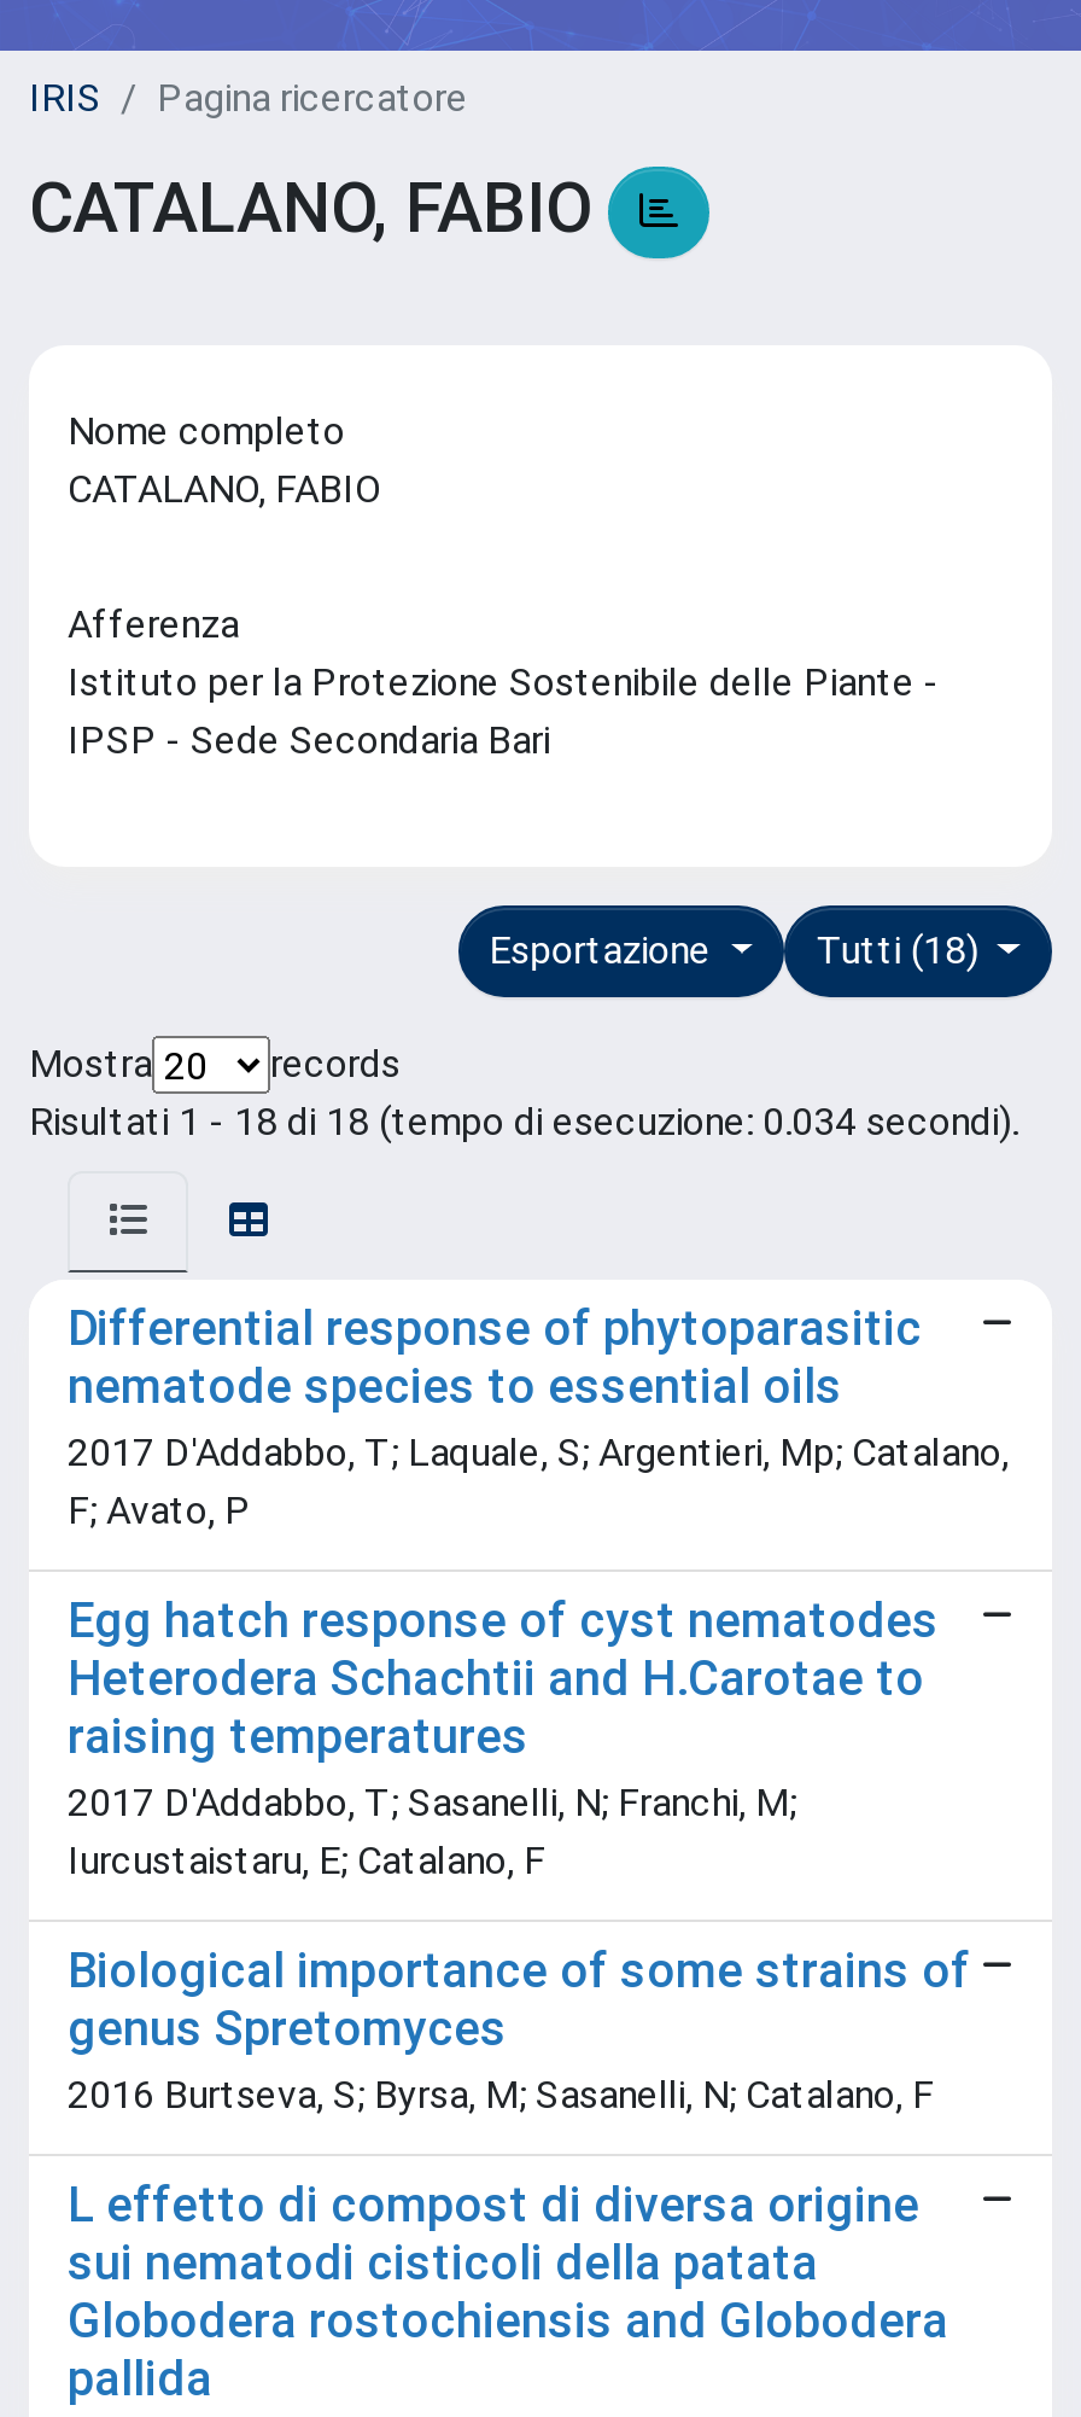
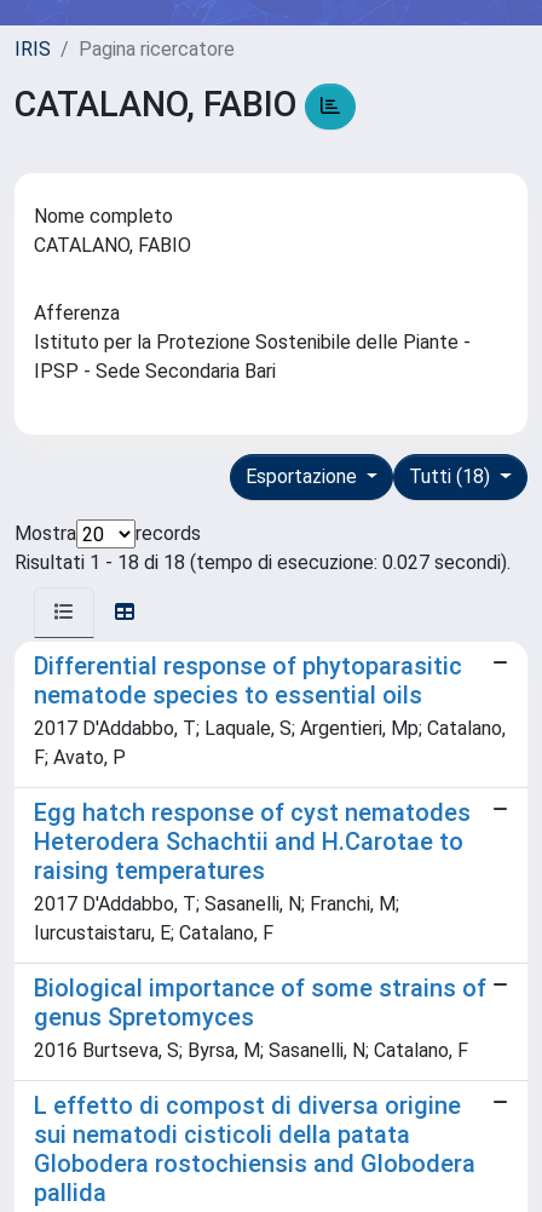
[29,1100,1018,1145] Risultati 1 - 18 di 18 (tempo di esecuzione: 0.034 secondi). -> [15,551,511,574] Risultati 1 - 18 di 18 (tempo di esecuzione: 0.027 secondi).

